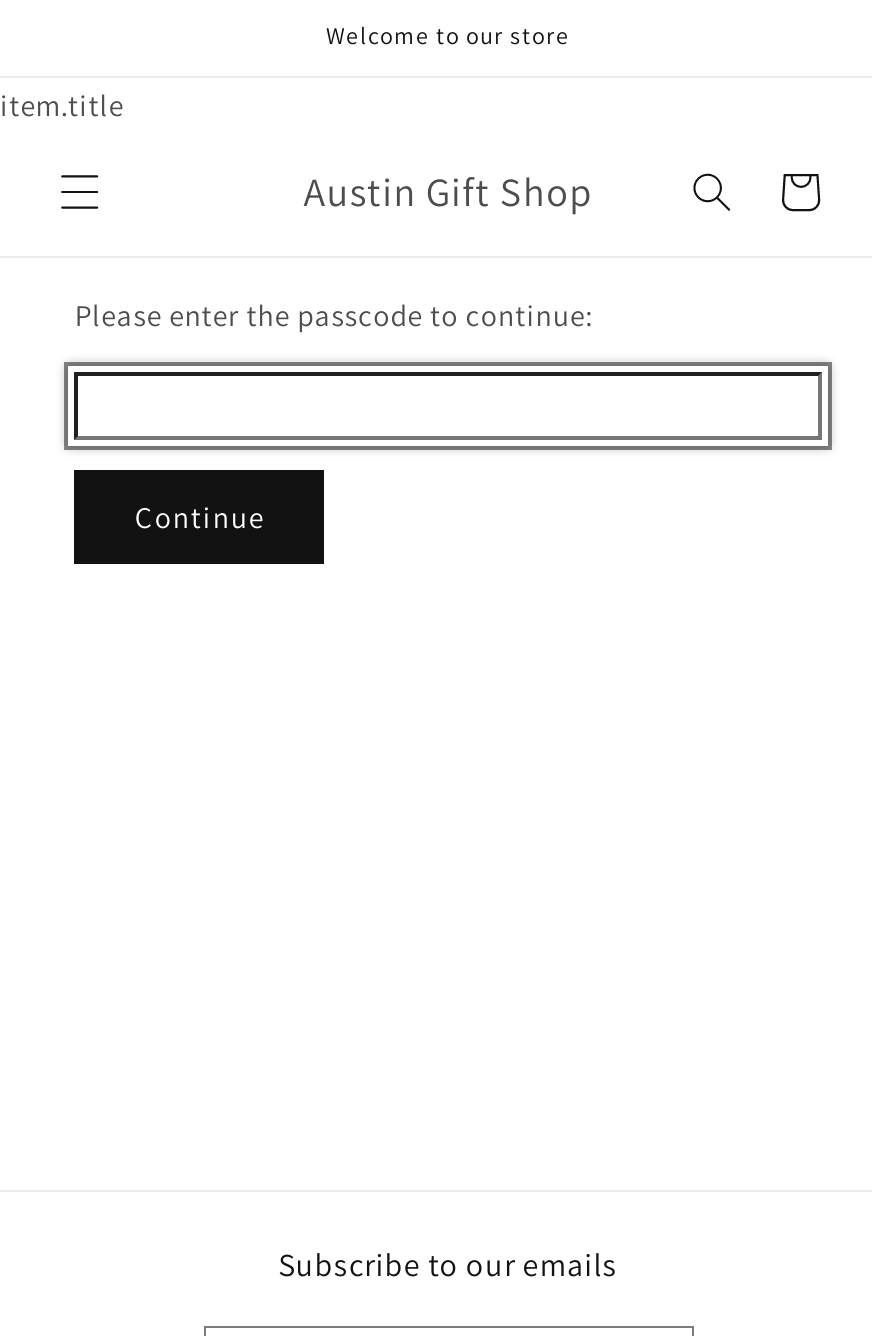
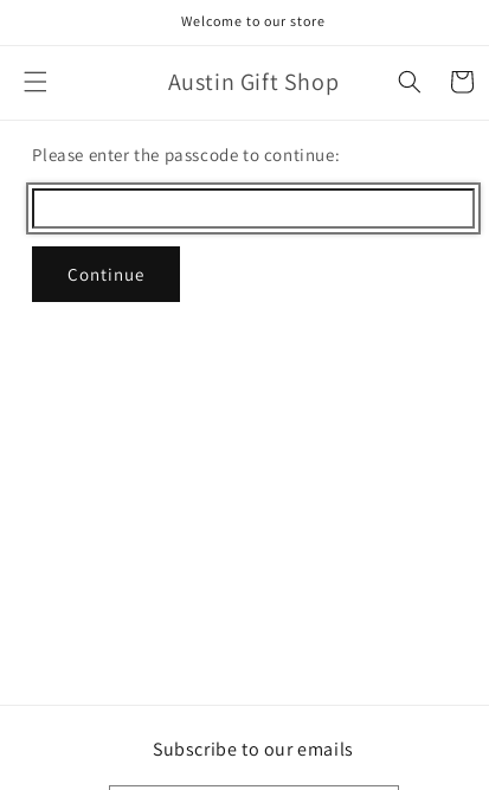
[0,86,124,124] item.title -> none
moved [75,166,594,535] -> [32,66,340,285]: Austin Gift Shop | Please enter the passcode to continue: | Continue

